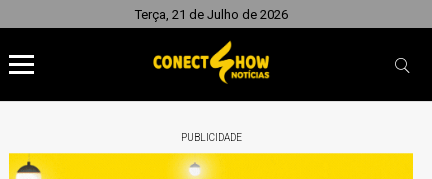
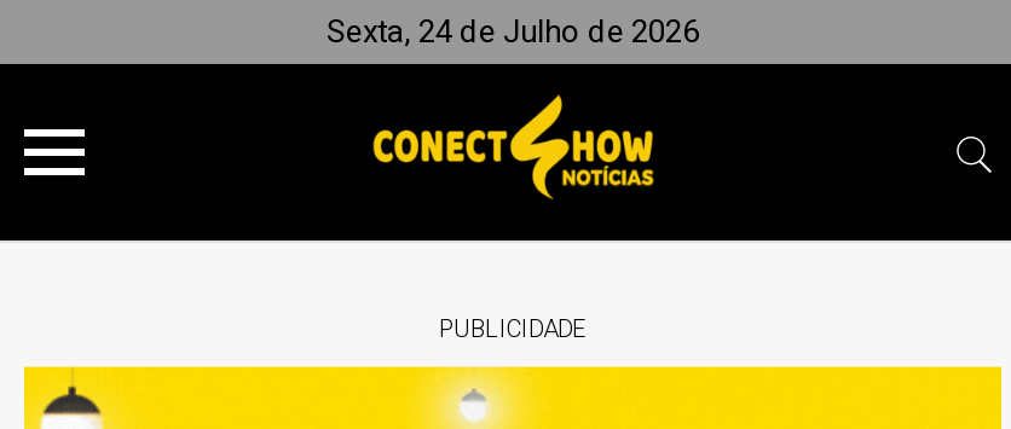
[134,7,287,22] Terça, 21 de Julho de 2026 -> [327,13,699,50] Sexta, 24 de Julho de 2026

